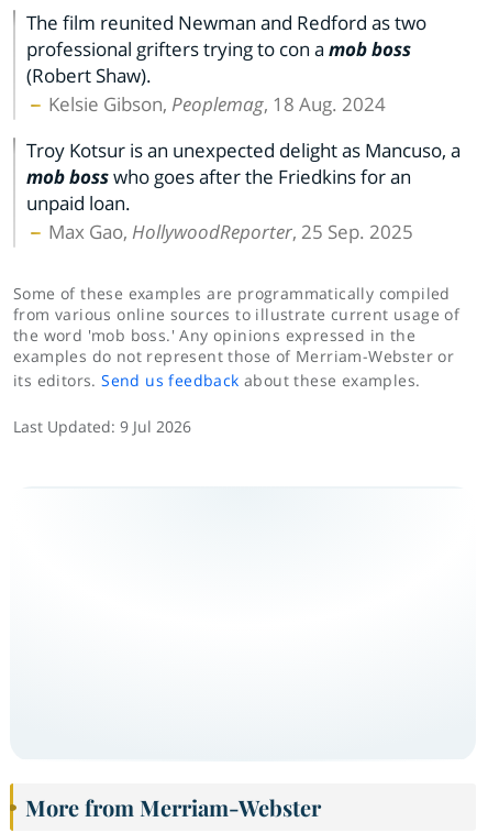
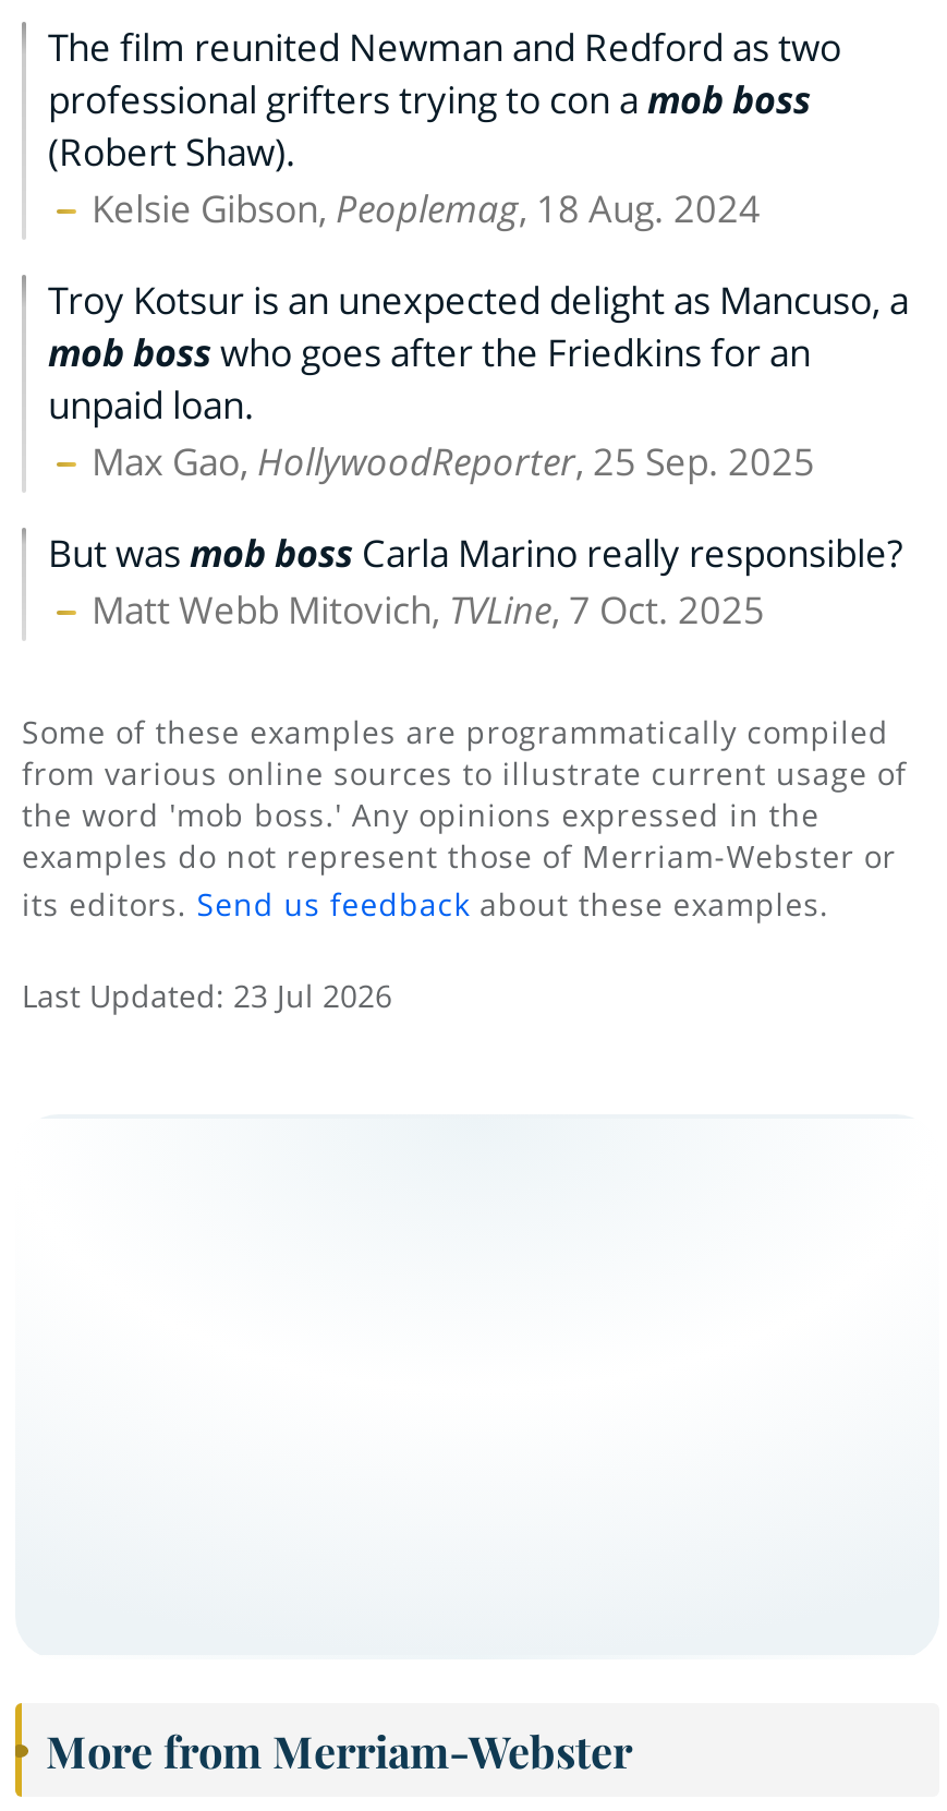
none -> [48,528,902,635] But was mob boss Carla Marino really responsible? | Matt Webb Mitovich, TVLine, 7 Oct. 2025
[13,416,191,437] Last Updated: 9 Jul 2026 -> [22,975,392,1016] Last Updated: 23 Jul 2026

